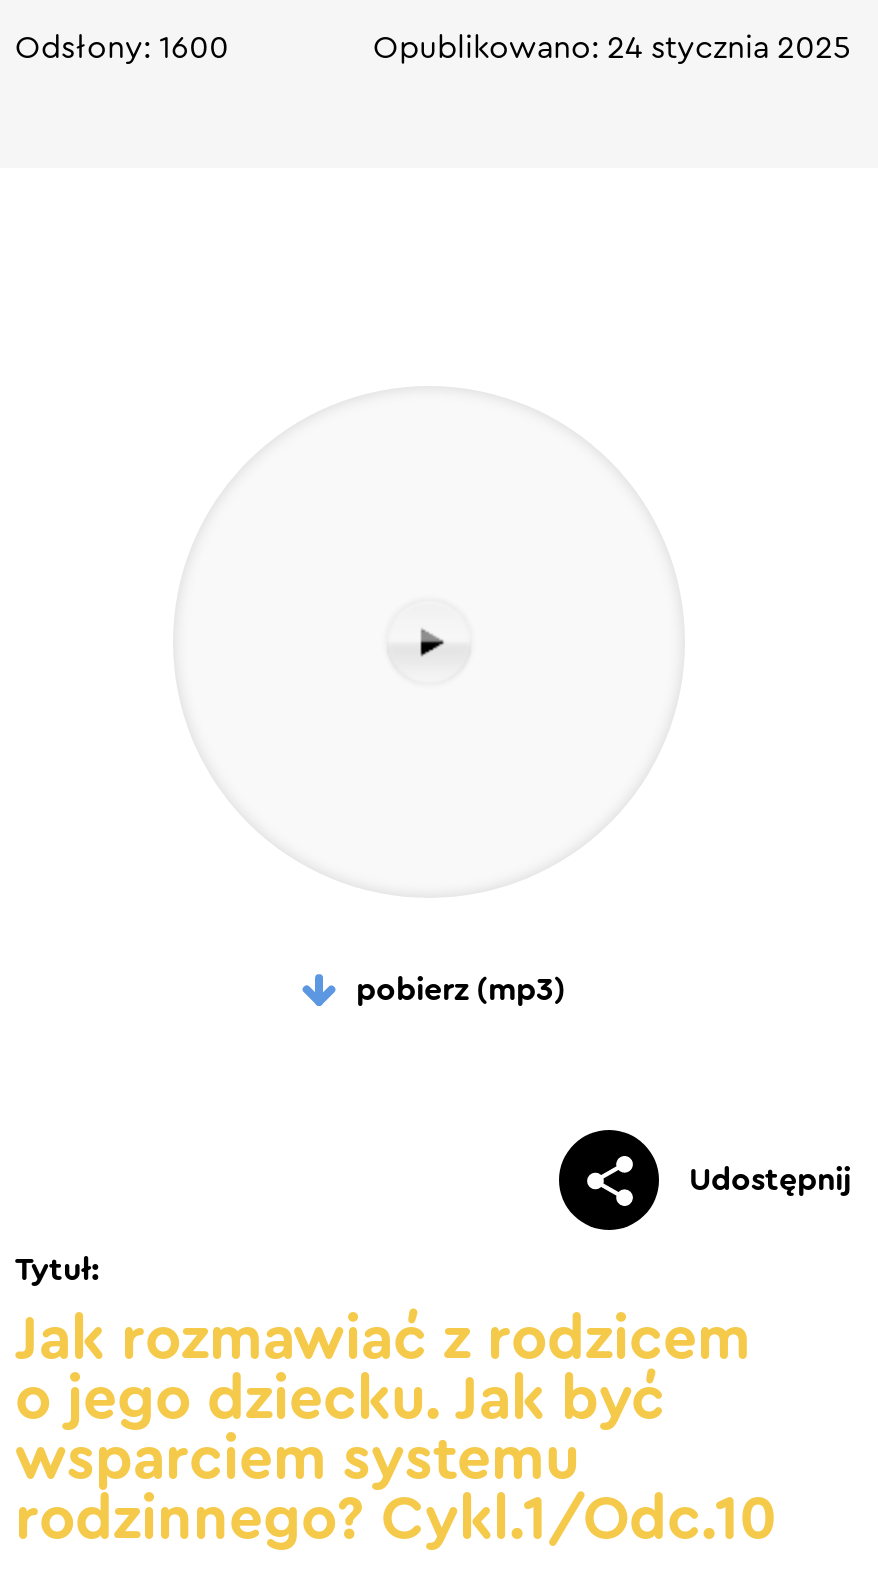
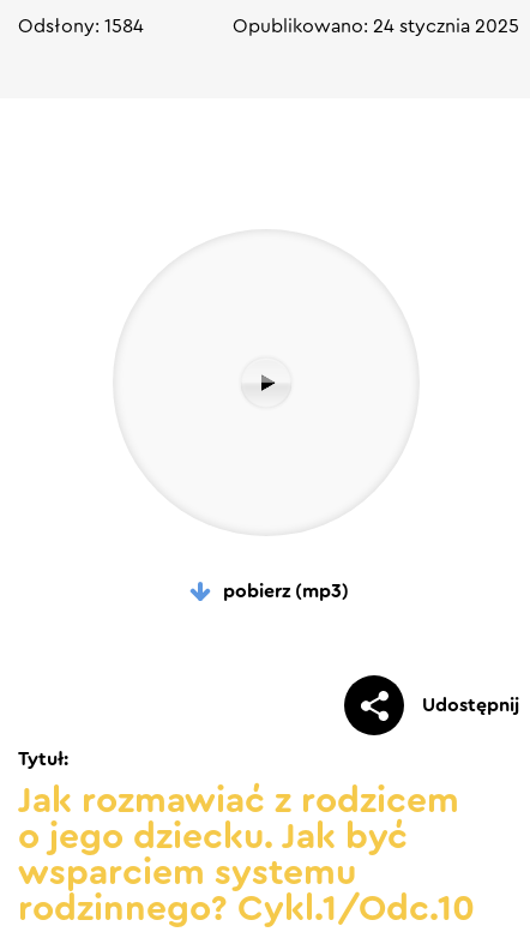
[15,32,229,64] Odsłony: 1600 -> [18,17,144,36] Odsłony: 1584

